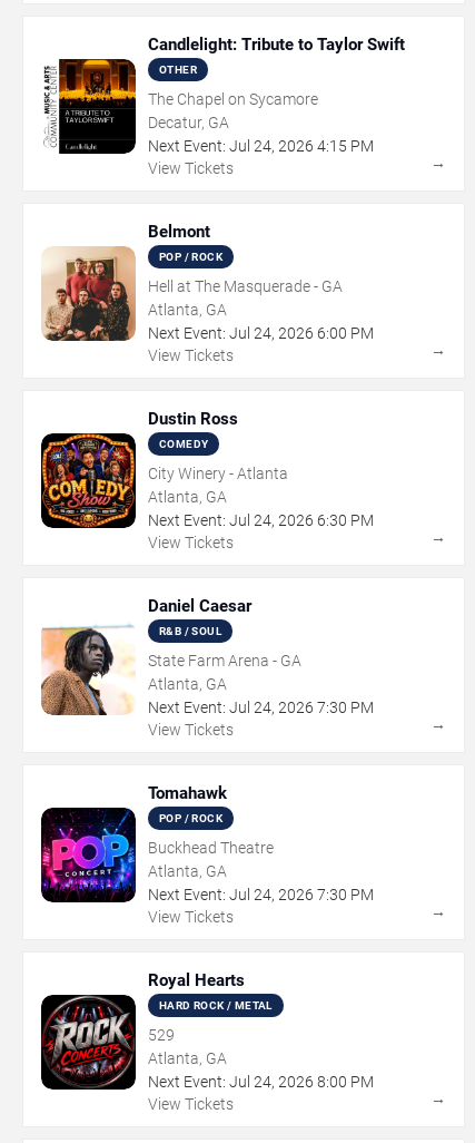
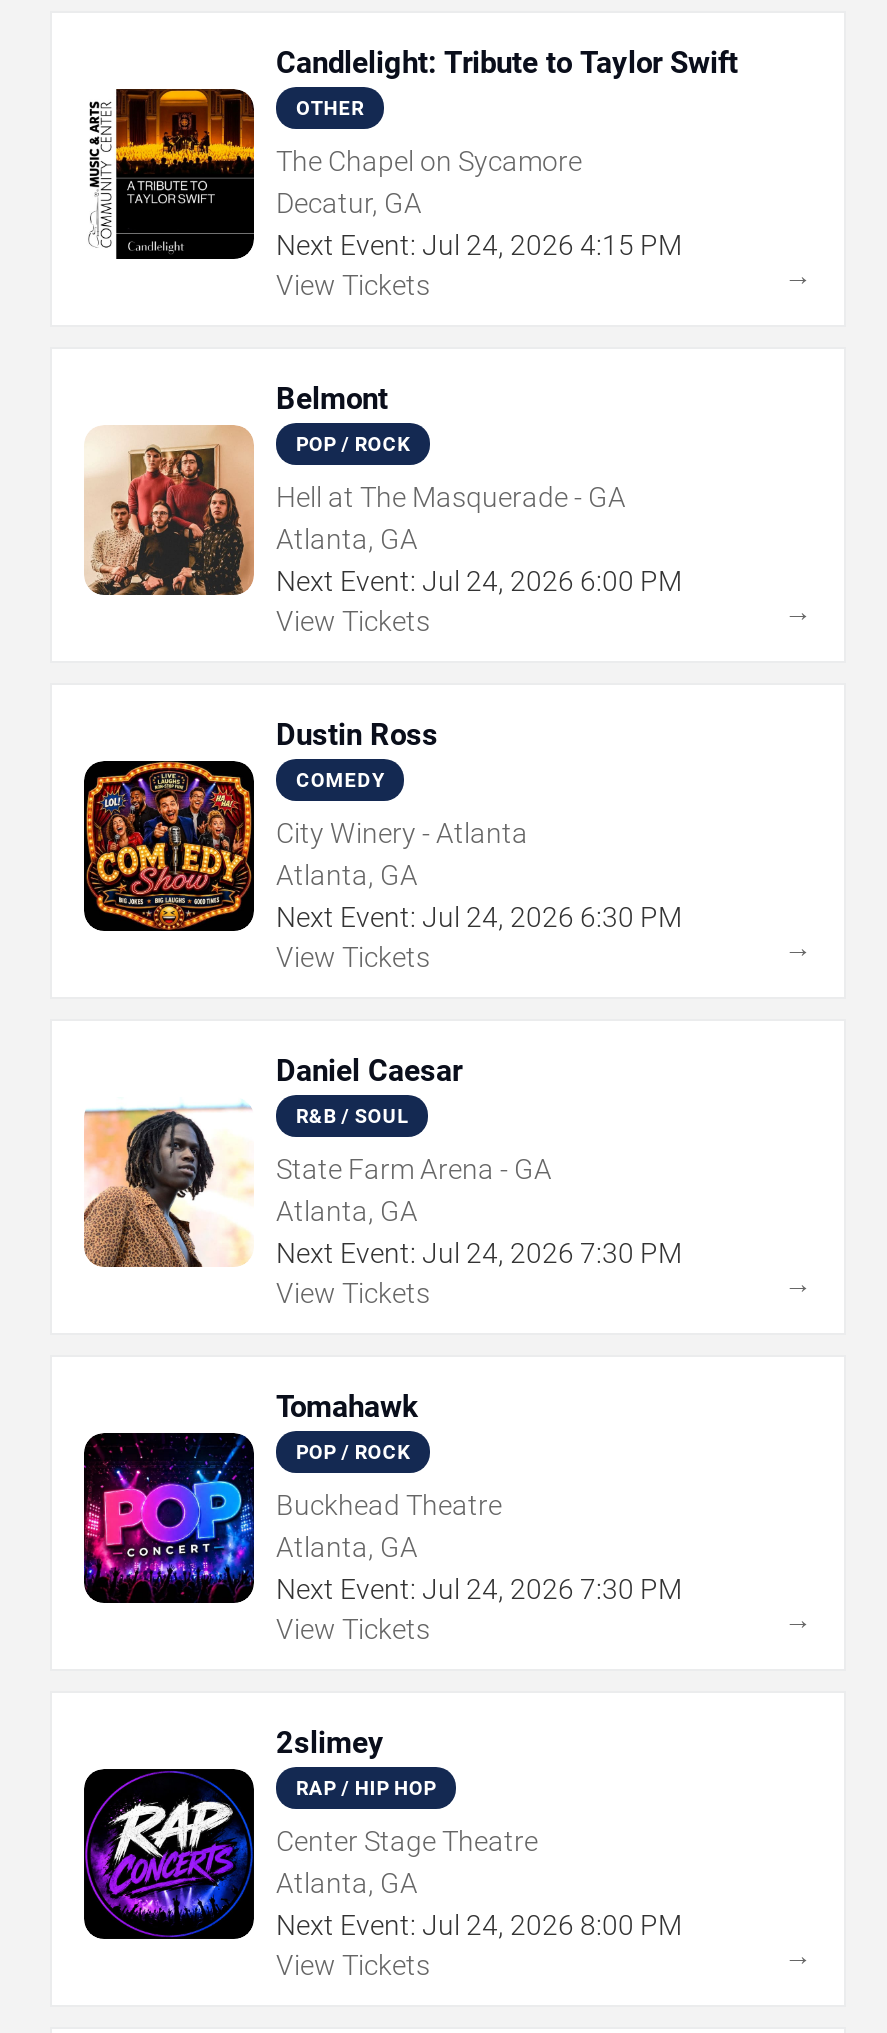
[41,971,272,1088] [image] | Royal Hearts | HARD ROCK / METAL -> [84,1726,436,1937] [image] | 2slimey | RAP / HIP HOP
[148,1026,175,1044] 529 -> [276,1826,538,1858] Center Stage Theatre

